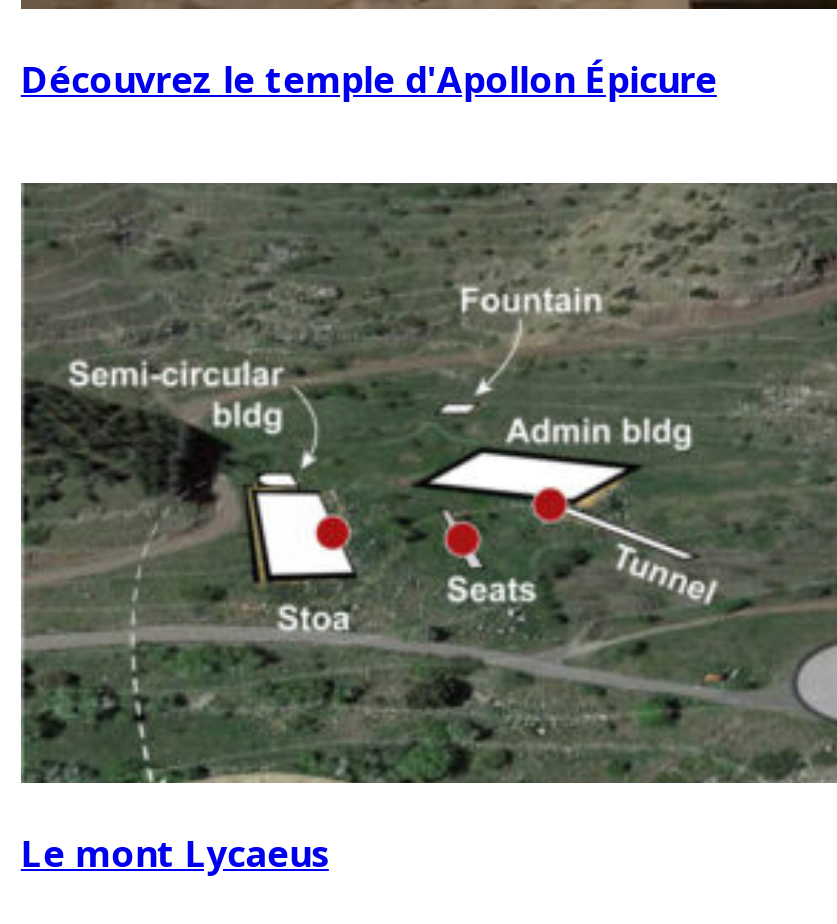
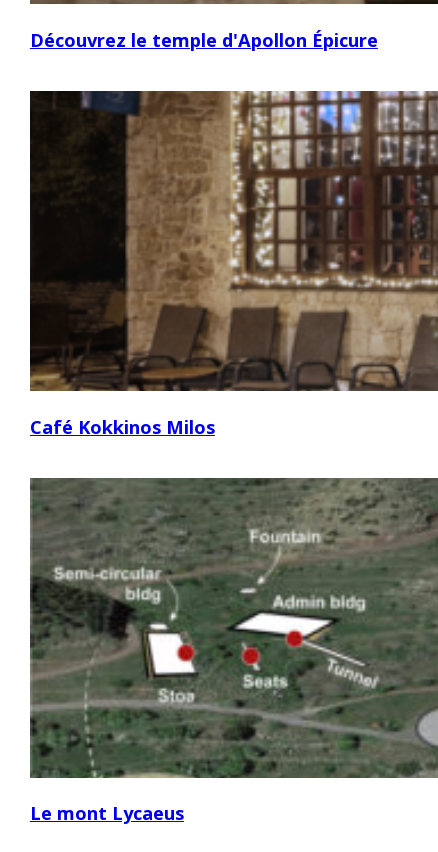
none -> [30,90,435,438] [image] | Café Kokkinos Milos

